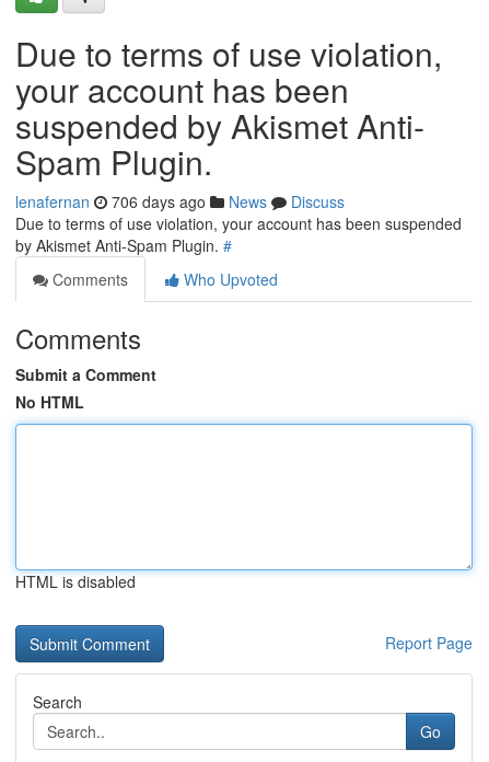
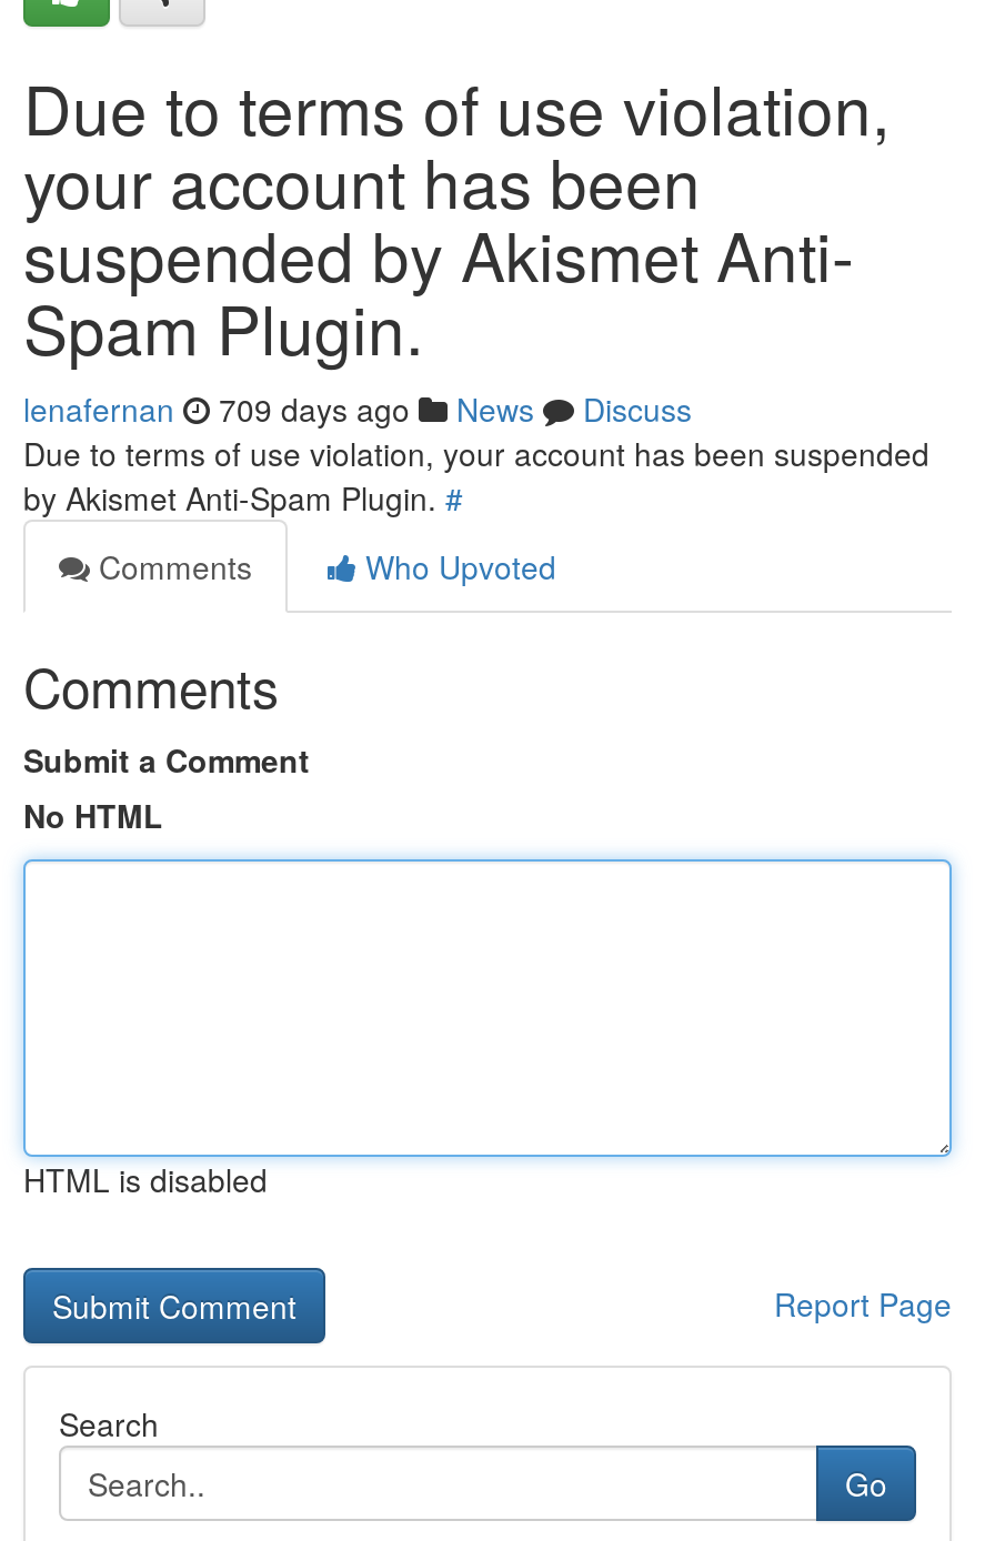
[15,190,345,212] lenafernan 706 days ago News Discuss -> [23,386,692,431] lenafernan 709 days ago News Discuss

